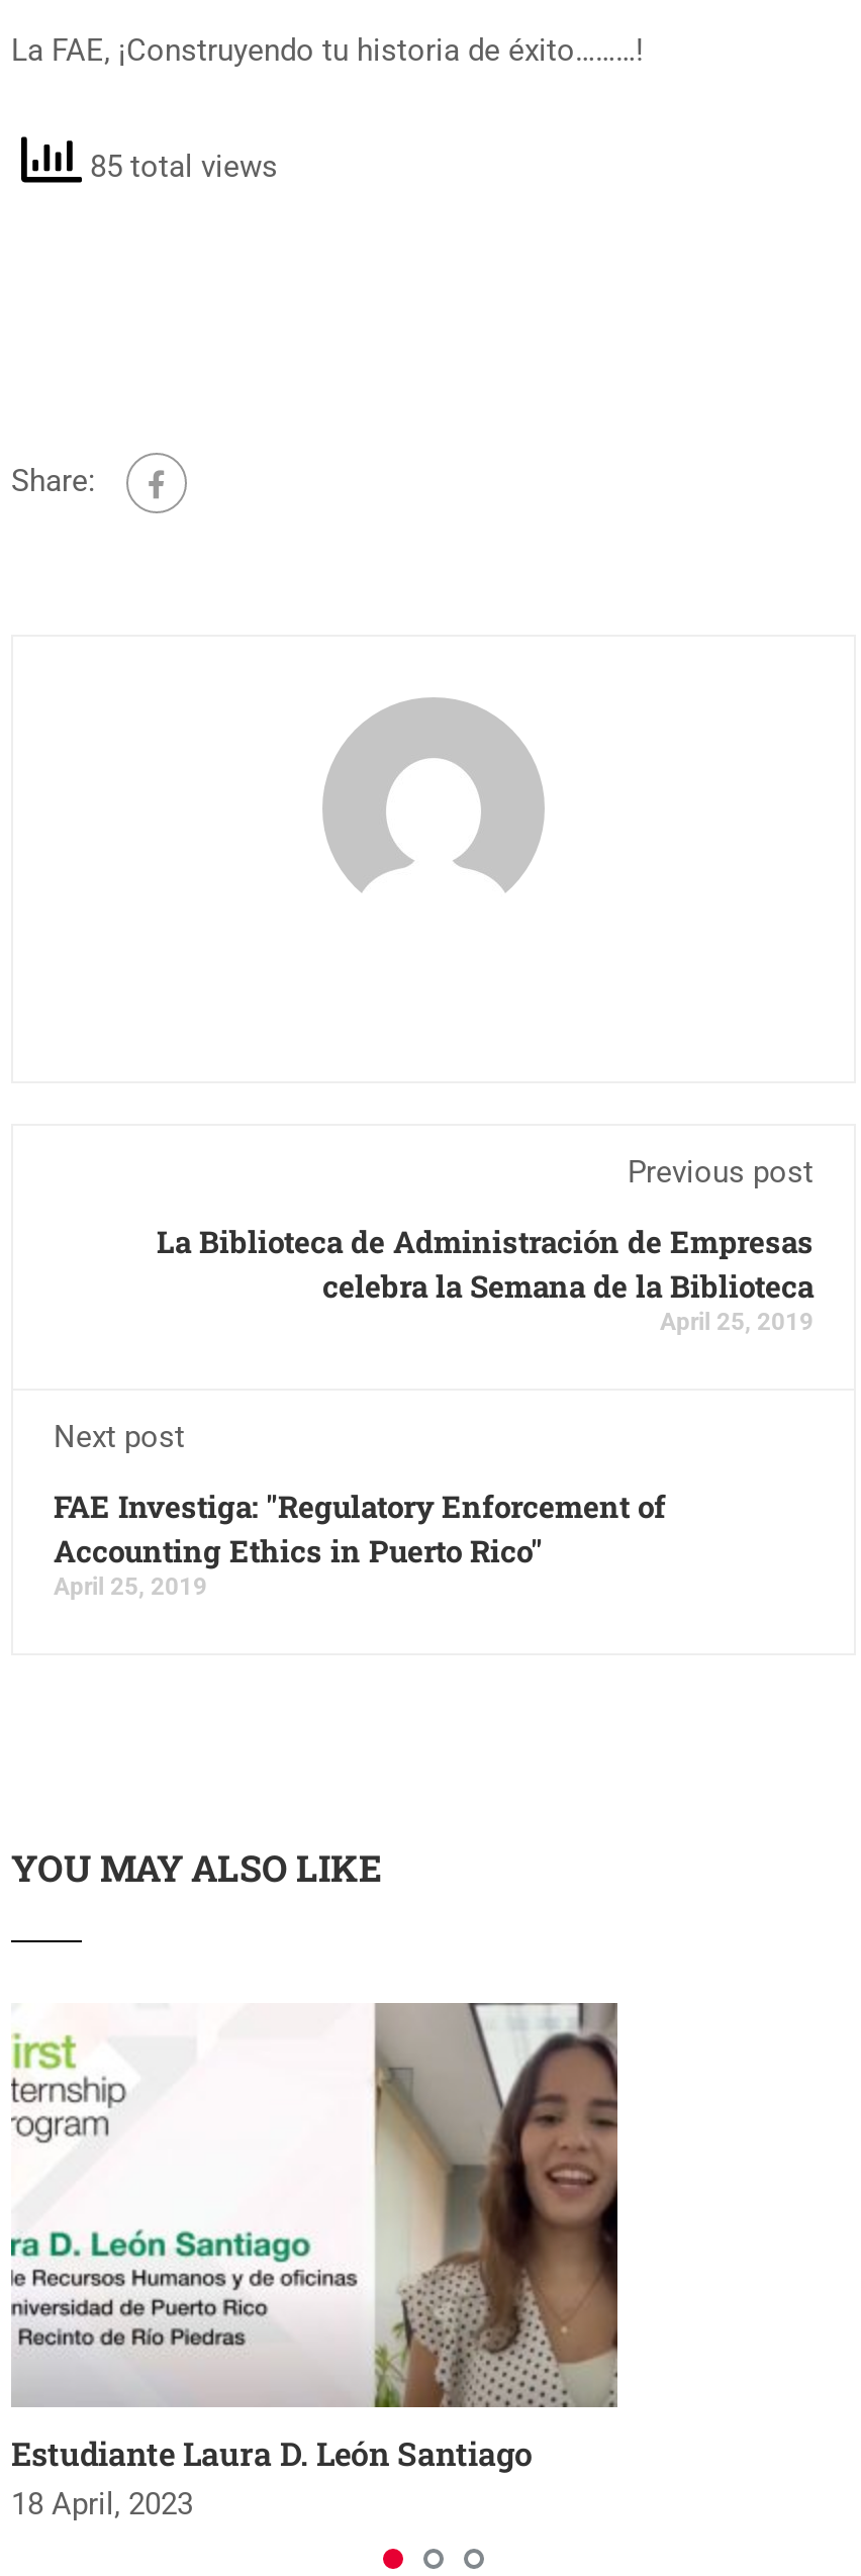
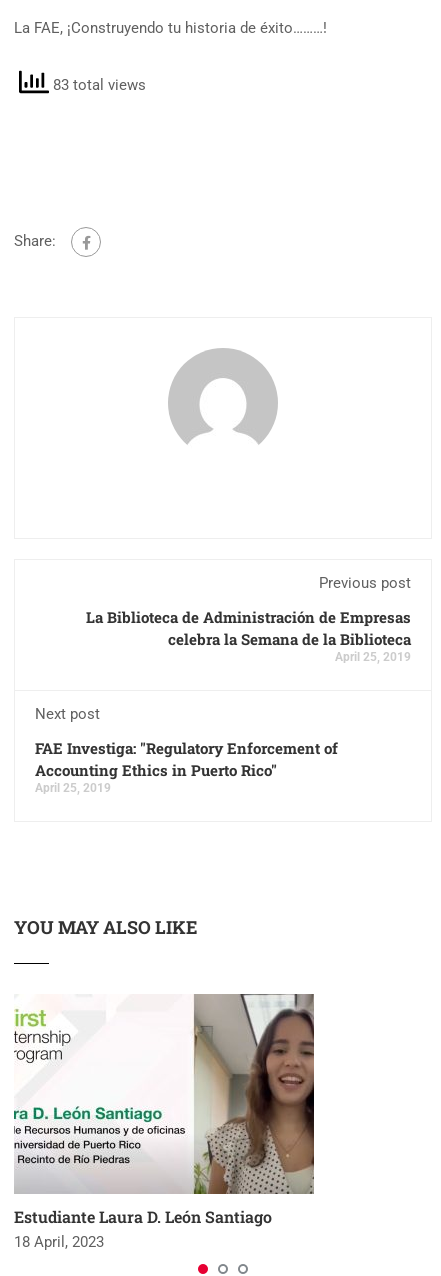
[82,148,278,184] 85 total views -> [49,76,146,94] 83 total views

